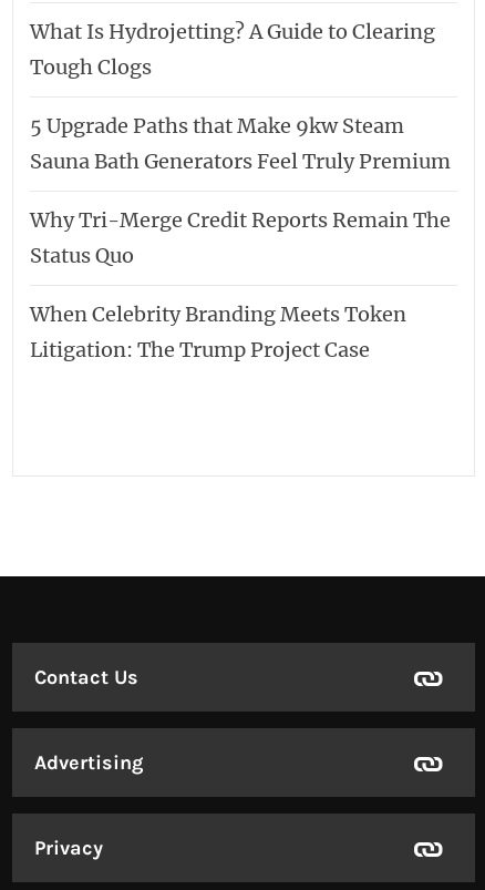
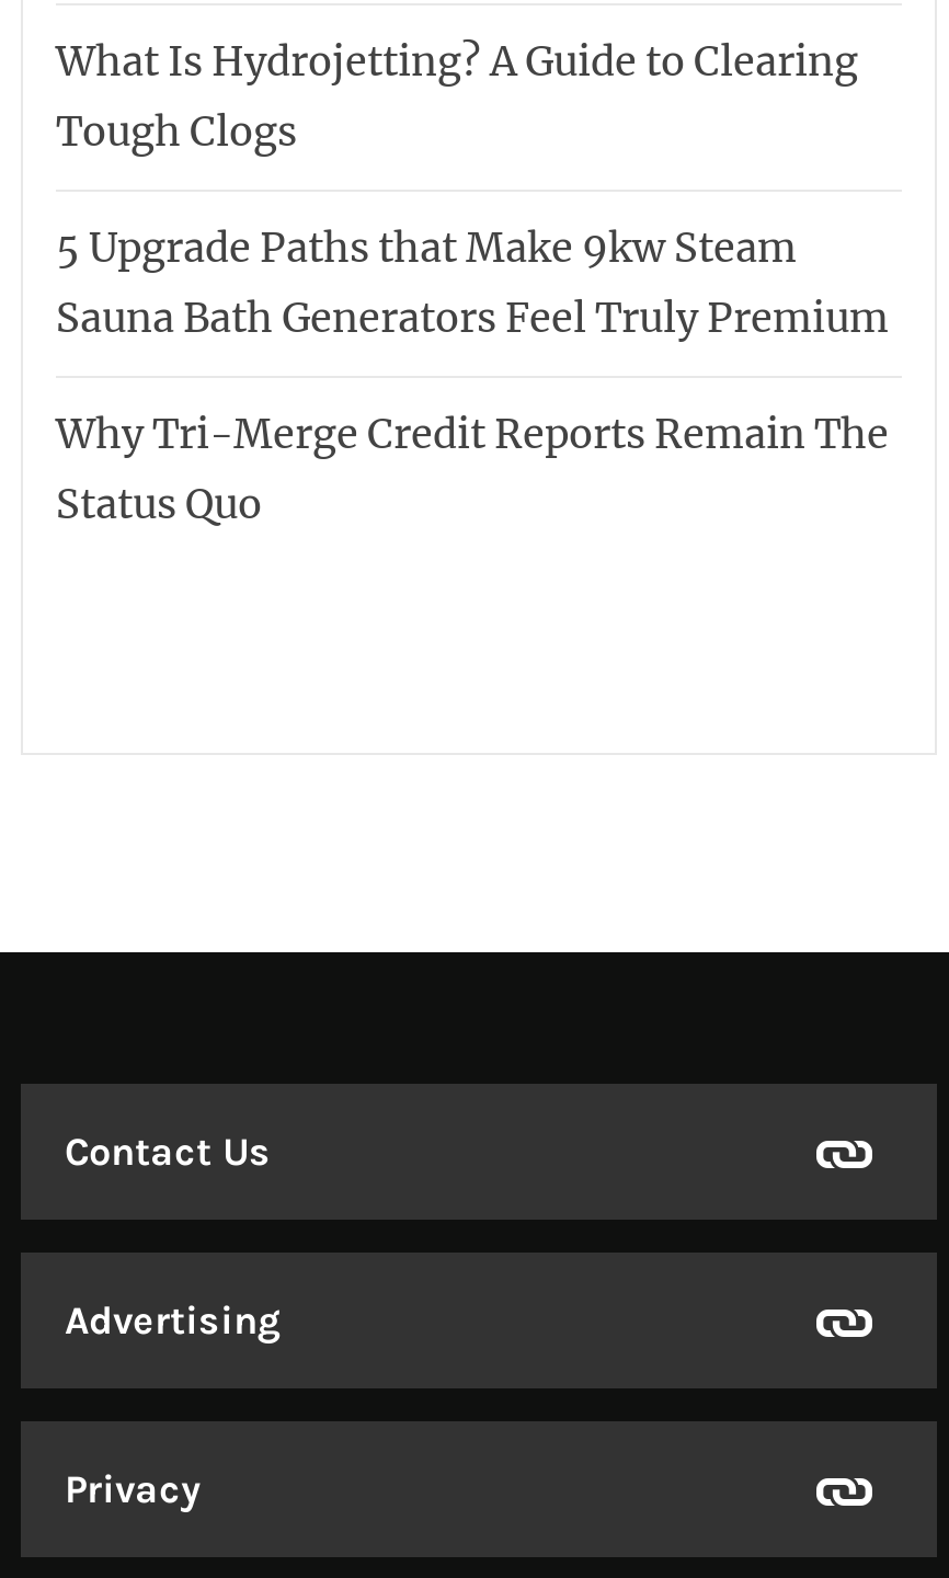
[30,302,406,363] When Celebrity Branding Meets Token | Litigation: The Trump Project Case -> none

